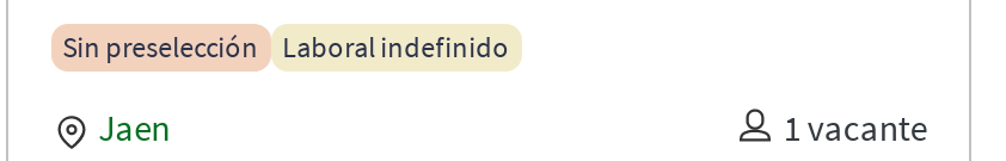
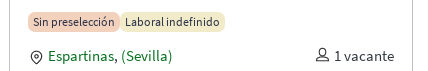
[98,104,170,150] Jaen -> [48,46,173,65] Espartinas, (Sevilla)

